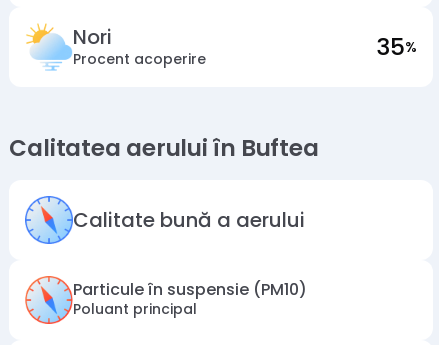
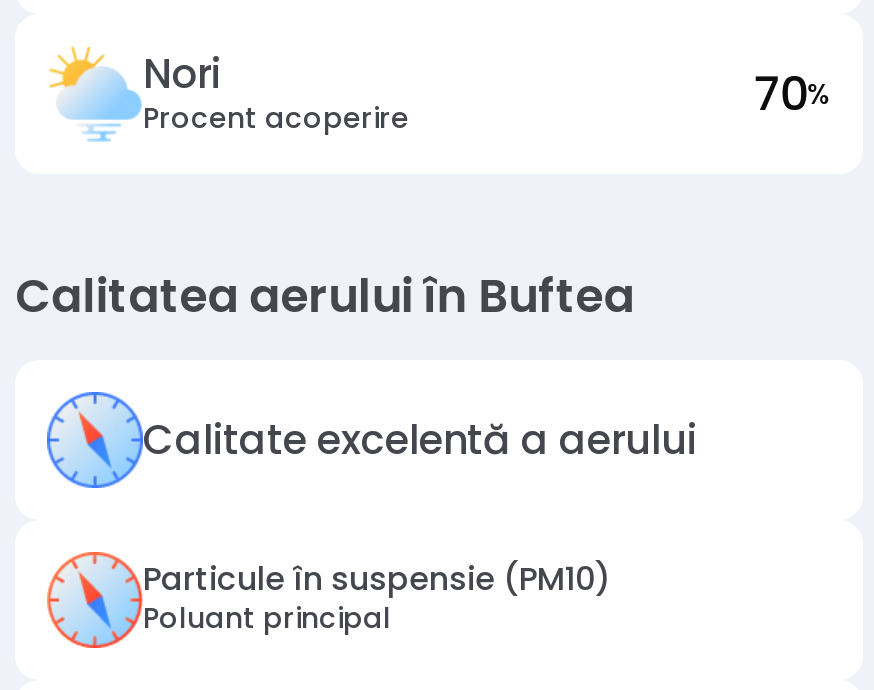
[376,31,417,63] 35% -> [754,62,831,126] 70%
[73,206,305,234] Calitate bună a aerului -> [143,412,697,468] Calitate excelentă a aerului

